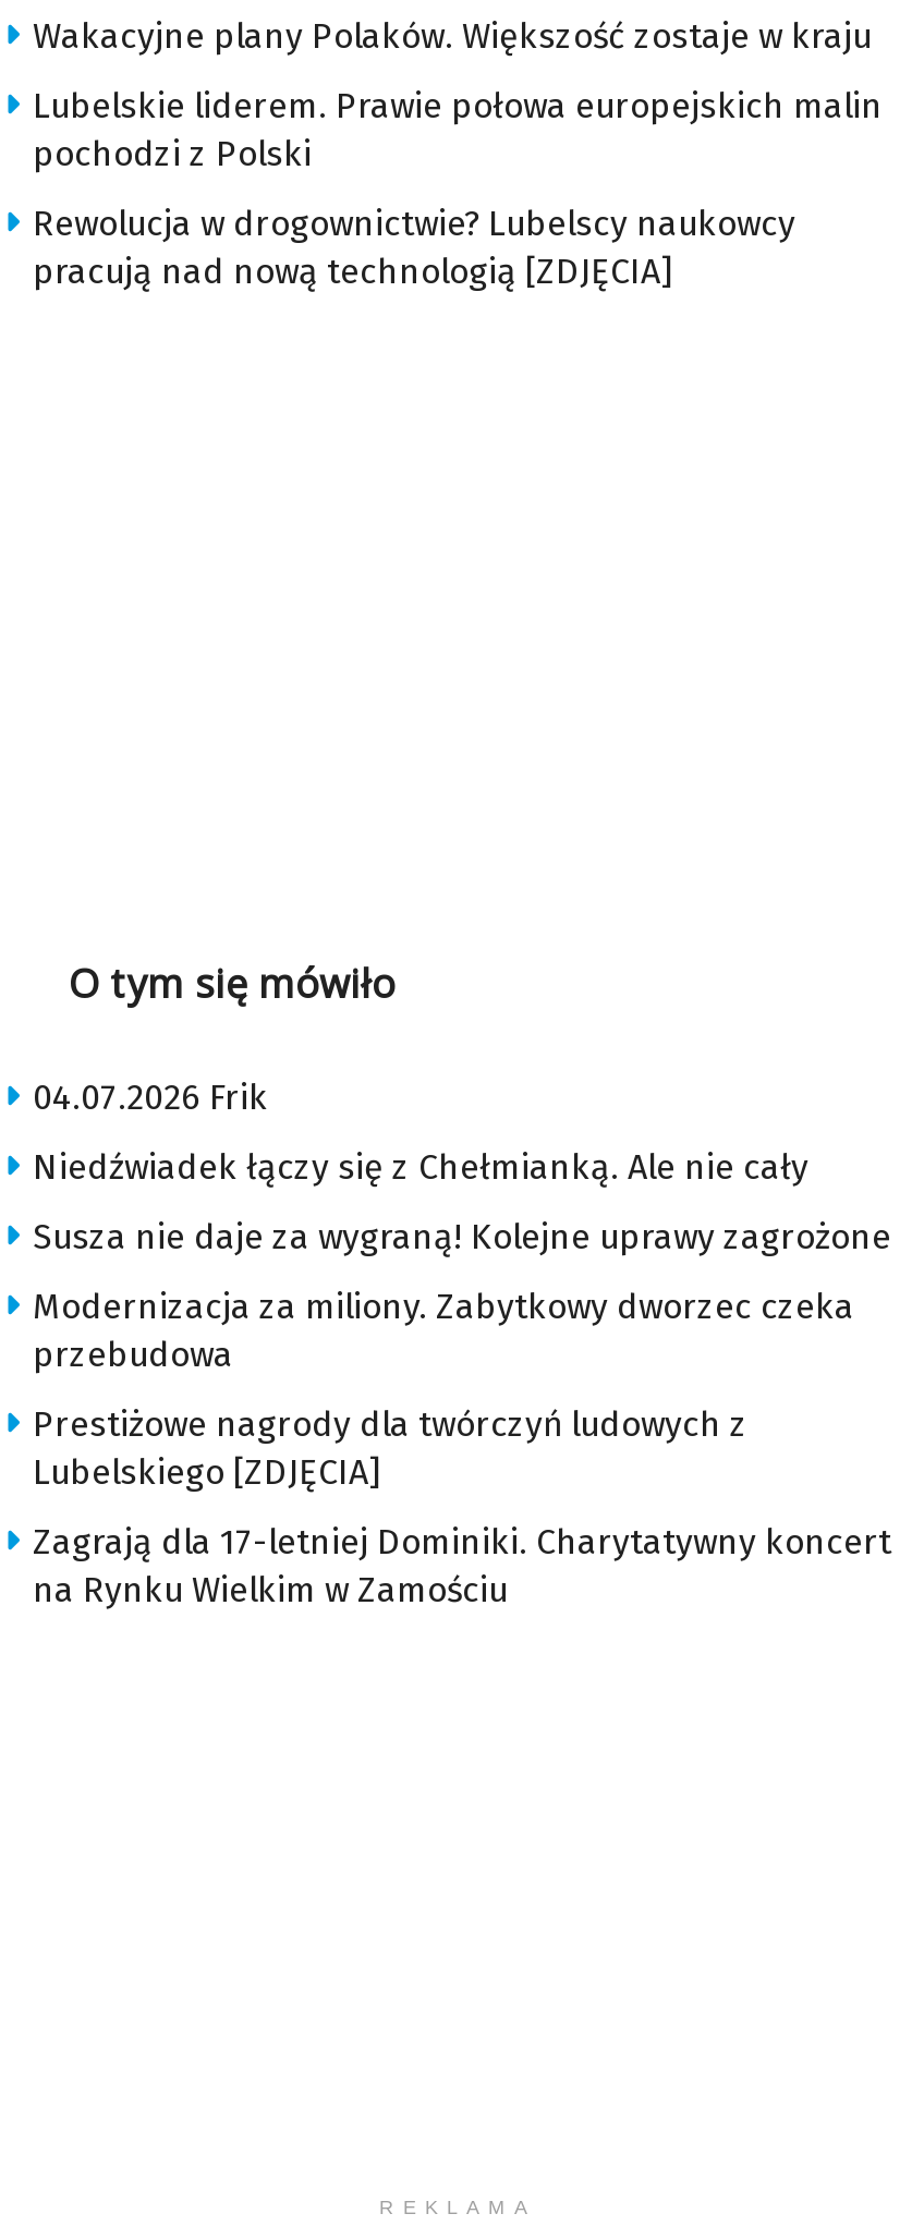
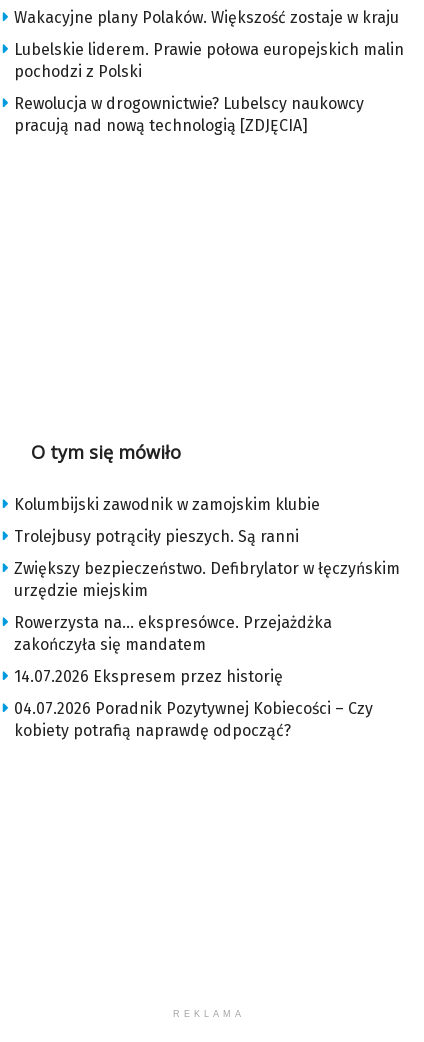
[33,1077,268,1118] 04.07.2026 Frik -> [14,495,320,514] Kolumbijski zawodnik w zamojskim klubie
[33,1146,808,1188] Niedźwiadek łączy się z Chełmianką. Ale nie cały -> [14,527,299,546] Trolejbusy potrąciły pieszych. Są ranni
[33,1216,891,1258] Susza nie daje za wygraną! Kolejne uprawy zagrożone -> [14,559,400,600] Zwiększy bezpieczeństwo. Defibrylator w łęczyńskim | urzędzie miejskim
[33,1286,854,1375] Modernizacja za miliony. Zabytkowy dworzec czeka | przebudowa -> [14,613,332,654] Rowerzysta na… ekspresówce. Przejażdżka | zakończyła się mandatem
[33,1404,747,1493] Prestiżowe nagrody dla twórczyń ludowych z | Lubelskiego [ZDJĘCIA] -> [14,667,283,686] 14.07.2026 Ekspresem przez historię
[33,1521,891,1611] Zagrają dla 17-letniej Dominiki. Charytatywny koncert | na Rynku Wielkim w Zamościu -> [14,699,373,740] 04.07.2026 Poradnik Pozytywnej Kobiecości – Czy | kobiety potrafią naprawdę odpocząć?

